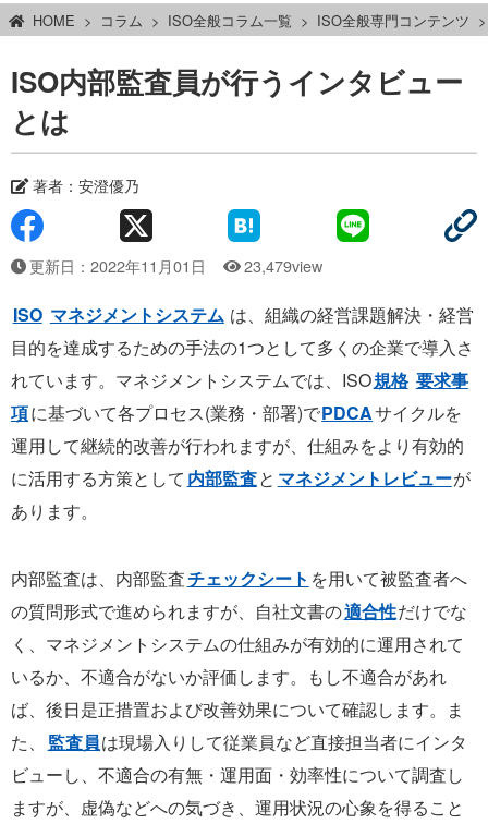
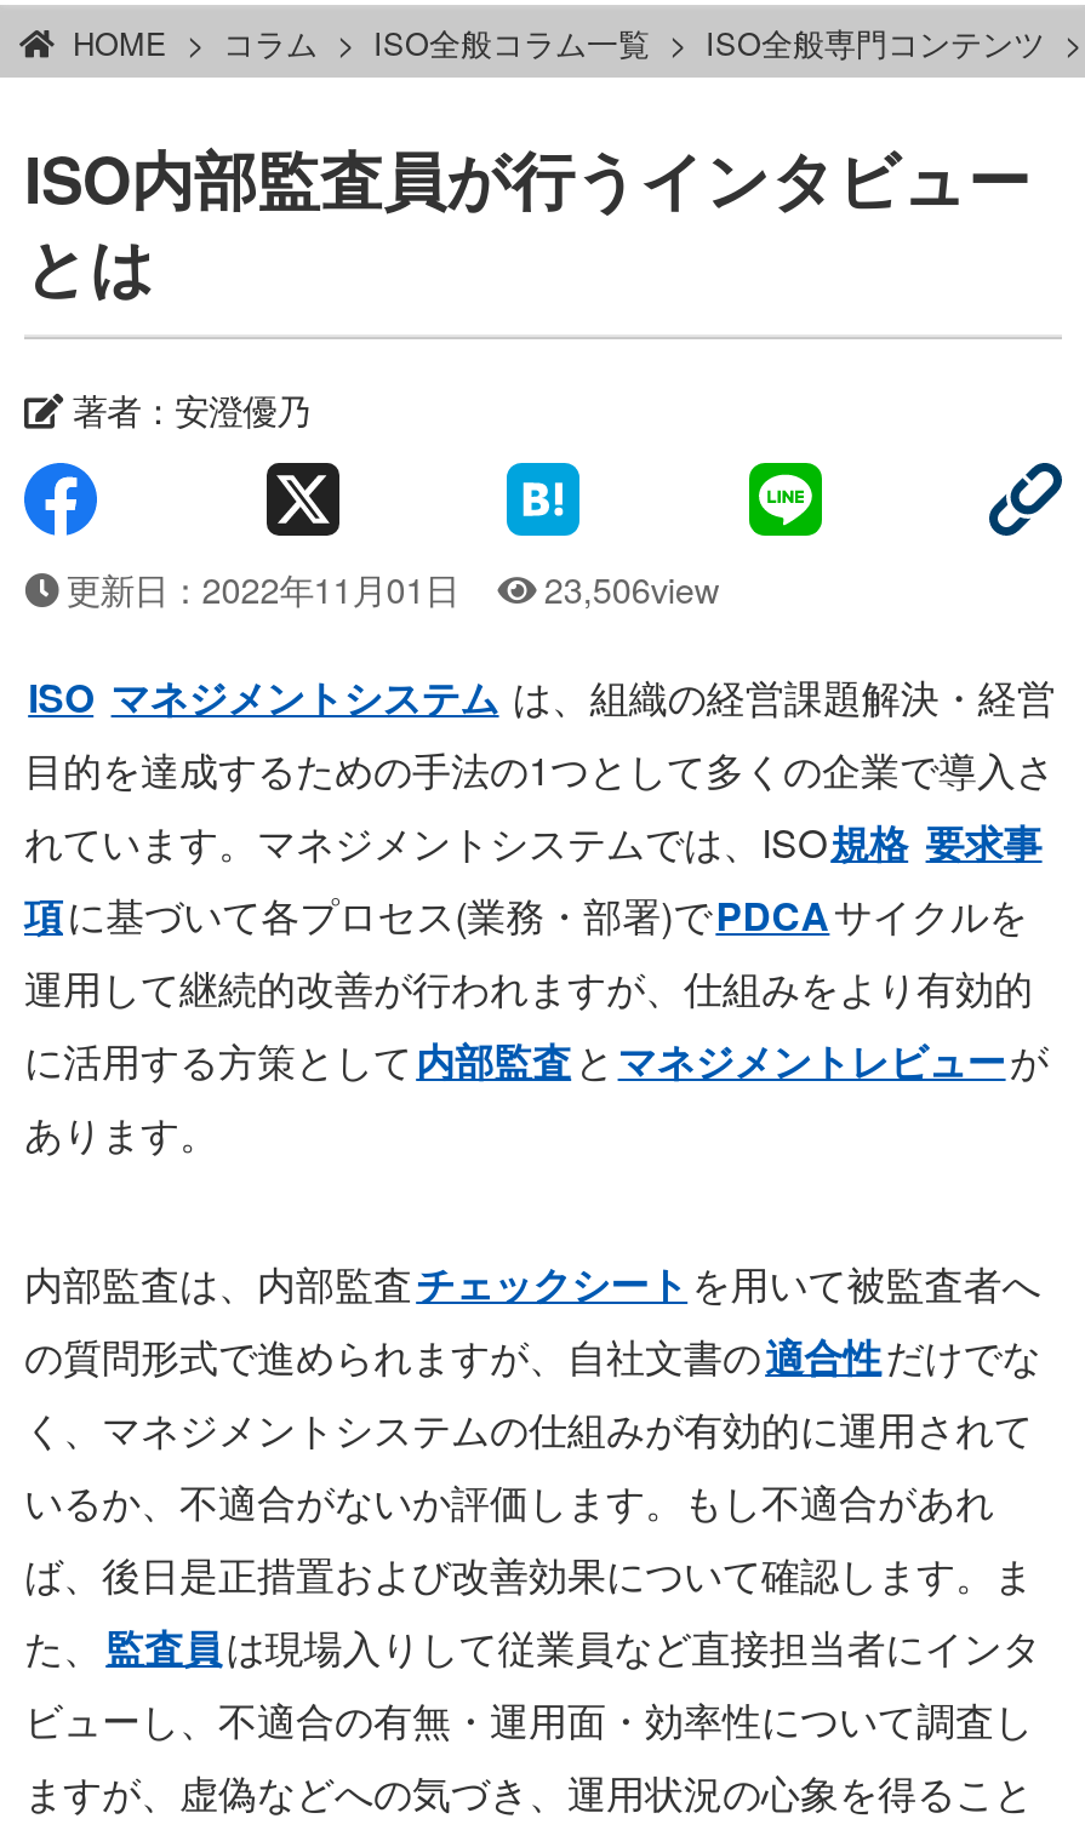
[30,254,323,277] 更新日：2022年11月01日 23,479view -> [66,562,719,613] 更新日：2022年11月01日 23,506view

